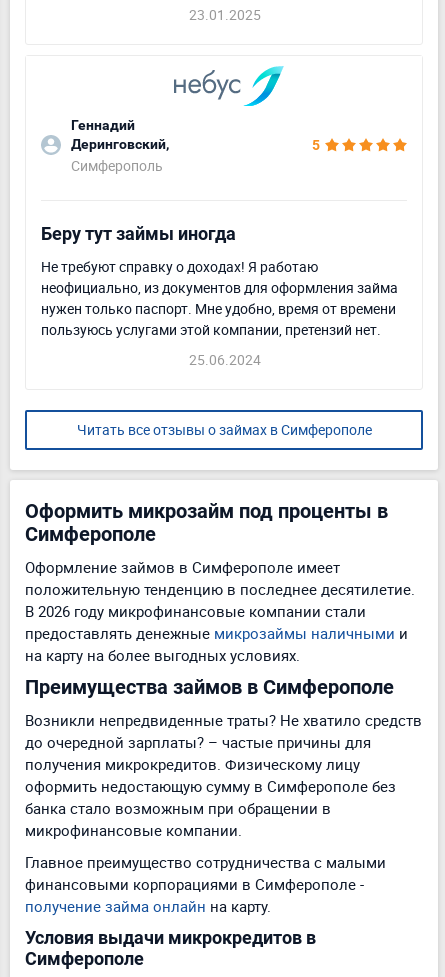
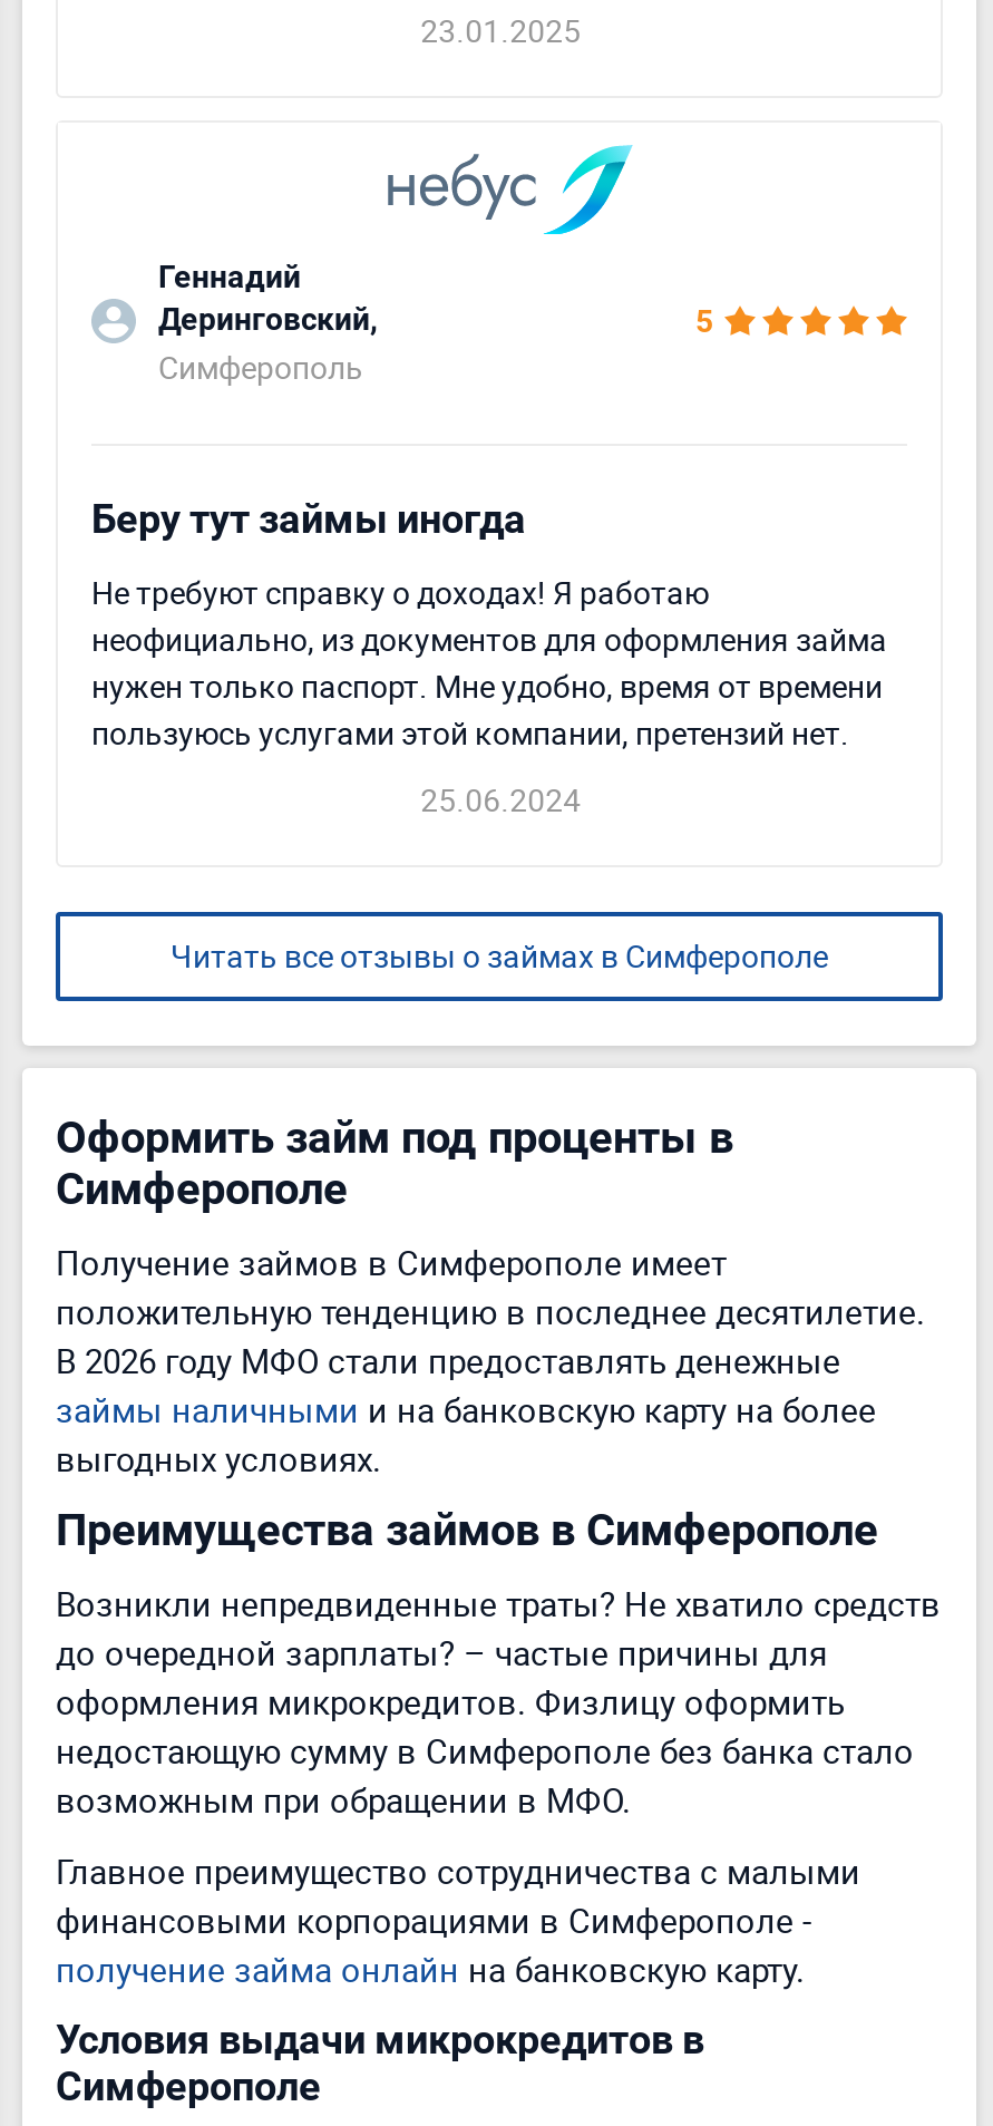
[25,499,388,523] Оформить микрозайм под проценты в -> [56,1110,733,1163] Оформить займ под проценты в
[25,557,340,577] Оформление займов в Симферополе имеет -> [56,1239,727,1284] Получение займов в Симферополе имеет
[25,601,408,665] В 2026 году микрофинансовые компании стали | предоставлять денежные микрозаймы наличными и | на карту на более выгодных условиях. -> [56,1337,876,1480] В 2026 году МФО стали предоставлять денежные | займы наличными и на банковскую карту на более | выгодных условиях.
[25,754,396,840] получения микрокредитов. Физическому лицу | оформить недостающую сумму в Симферополе без | банка стало возможным при обращении в | микрофинансовые компании. -> [56,1679,914,1821] оформления микрокредитов. Физлицу оформить | недостающую сумму в Симферополе без банка стало | возможным при обращении в МФО.
[25,896,271,916] получение займа онлайн на карту. -> [56,1946,805,1991] получение займа онлайн на банковскую карту.

